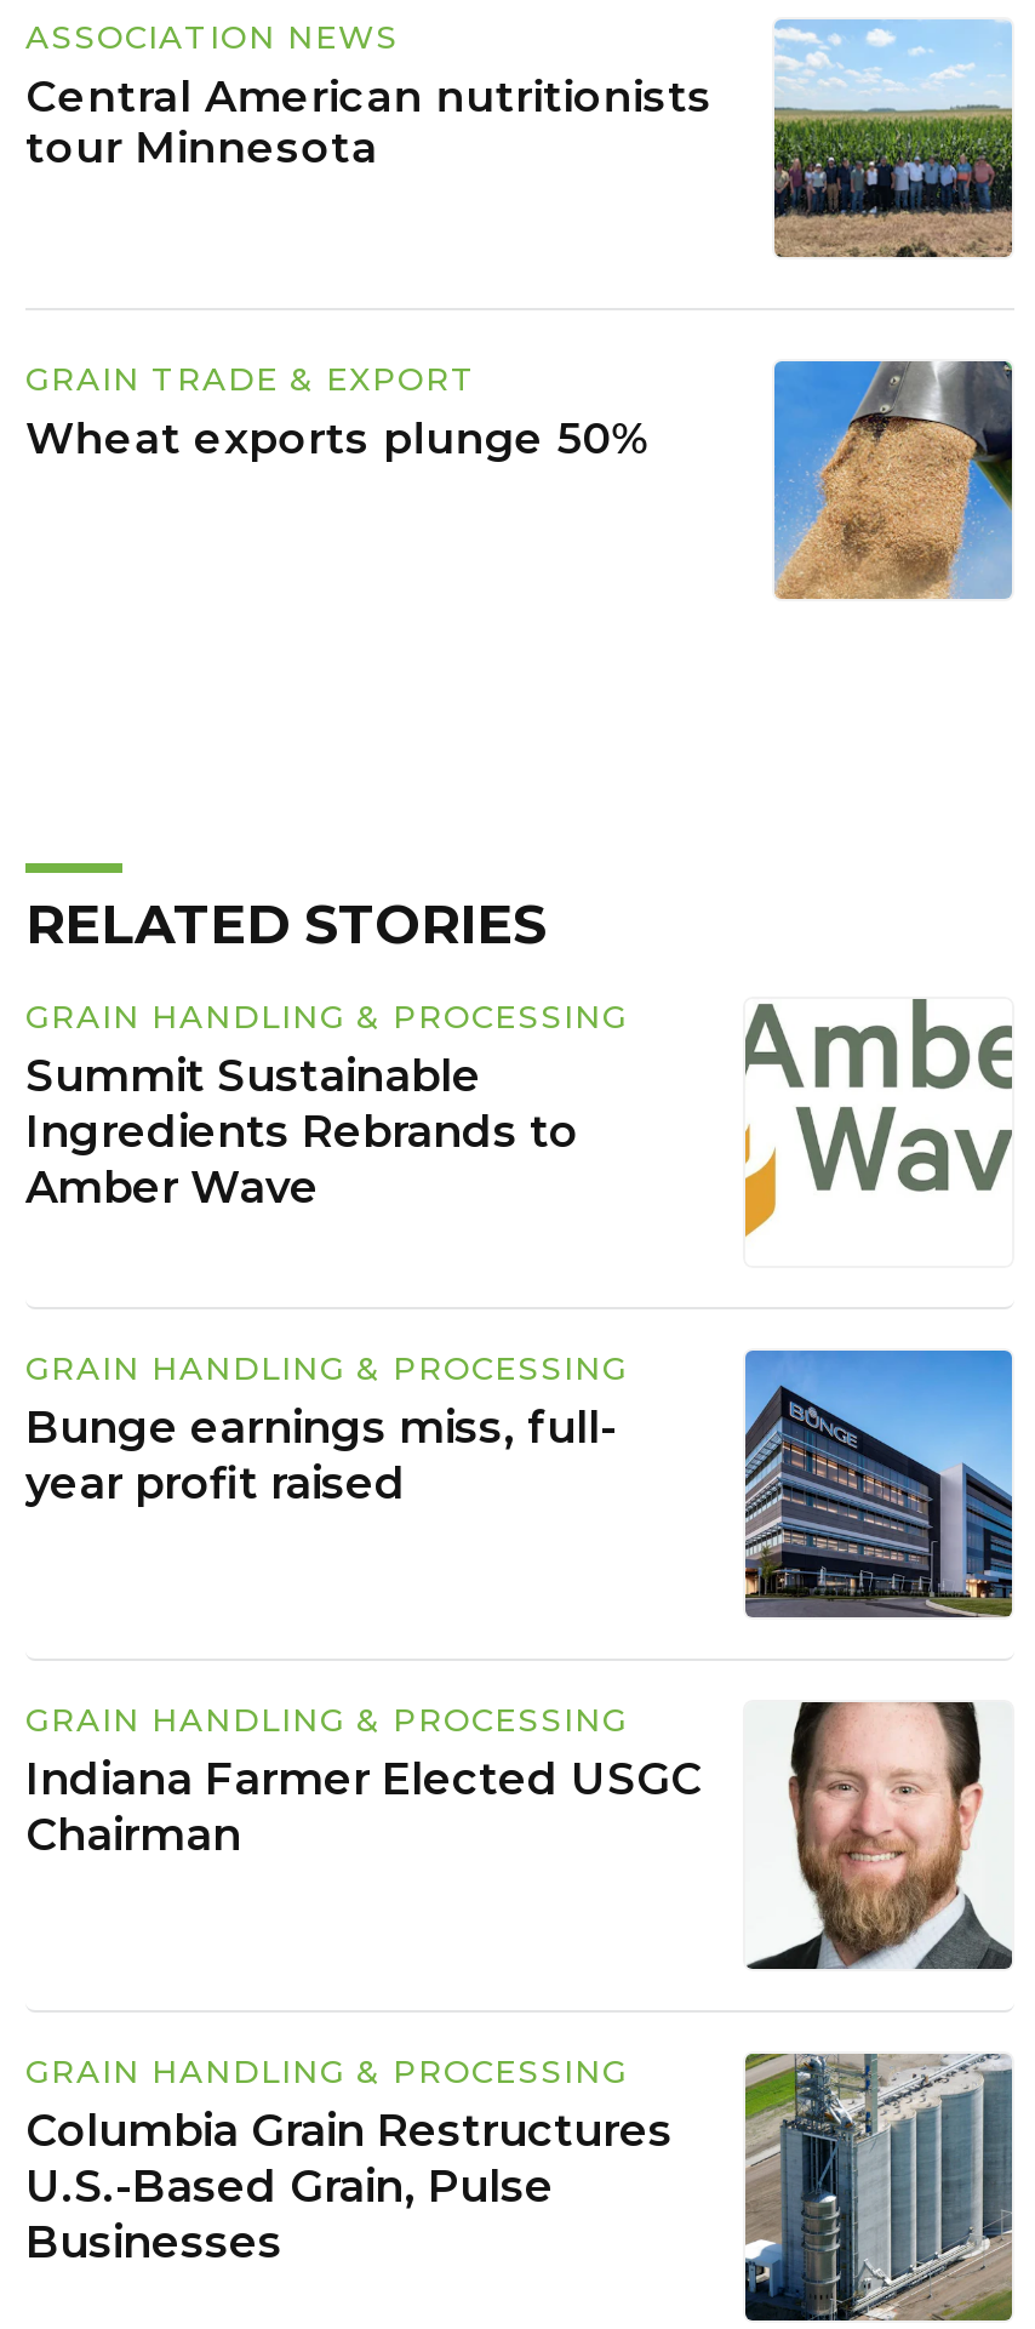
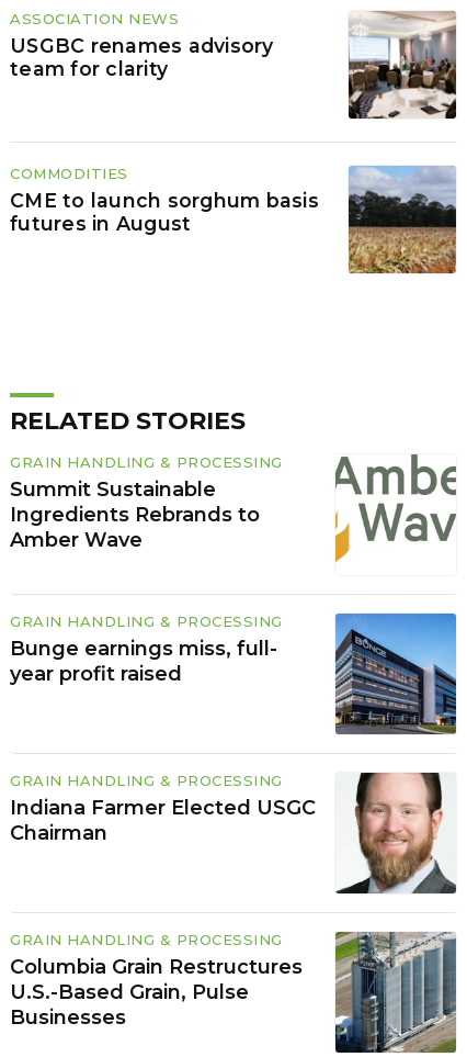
[772,17,1014,259] [image] -> [348,10,457,120] [image]
[25,70,713,172] Central American nutritionists | tour Minnesota -> [10,34,274,80] USGBC renames advisory | team for clarity
[25,359,651,463] GRAIN TRADE & EXPORT | Wheat exports plunge 50% -> [10,165,319,235] COMMODITIES | CME to launch sorghum basis | futures in August
[772,359,1014,601] [image] -> [348,165,457,274] [image]

